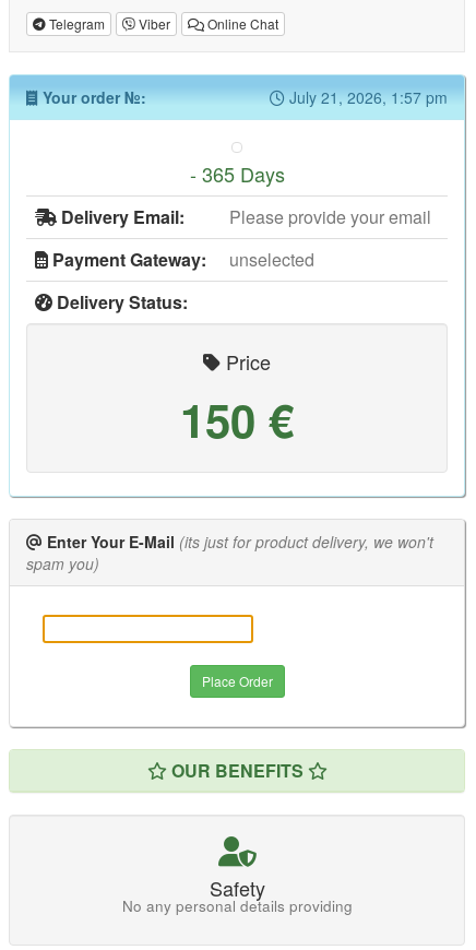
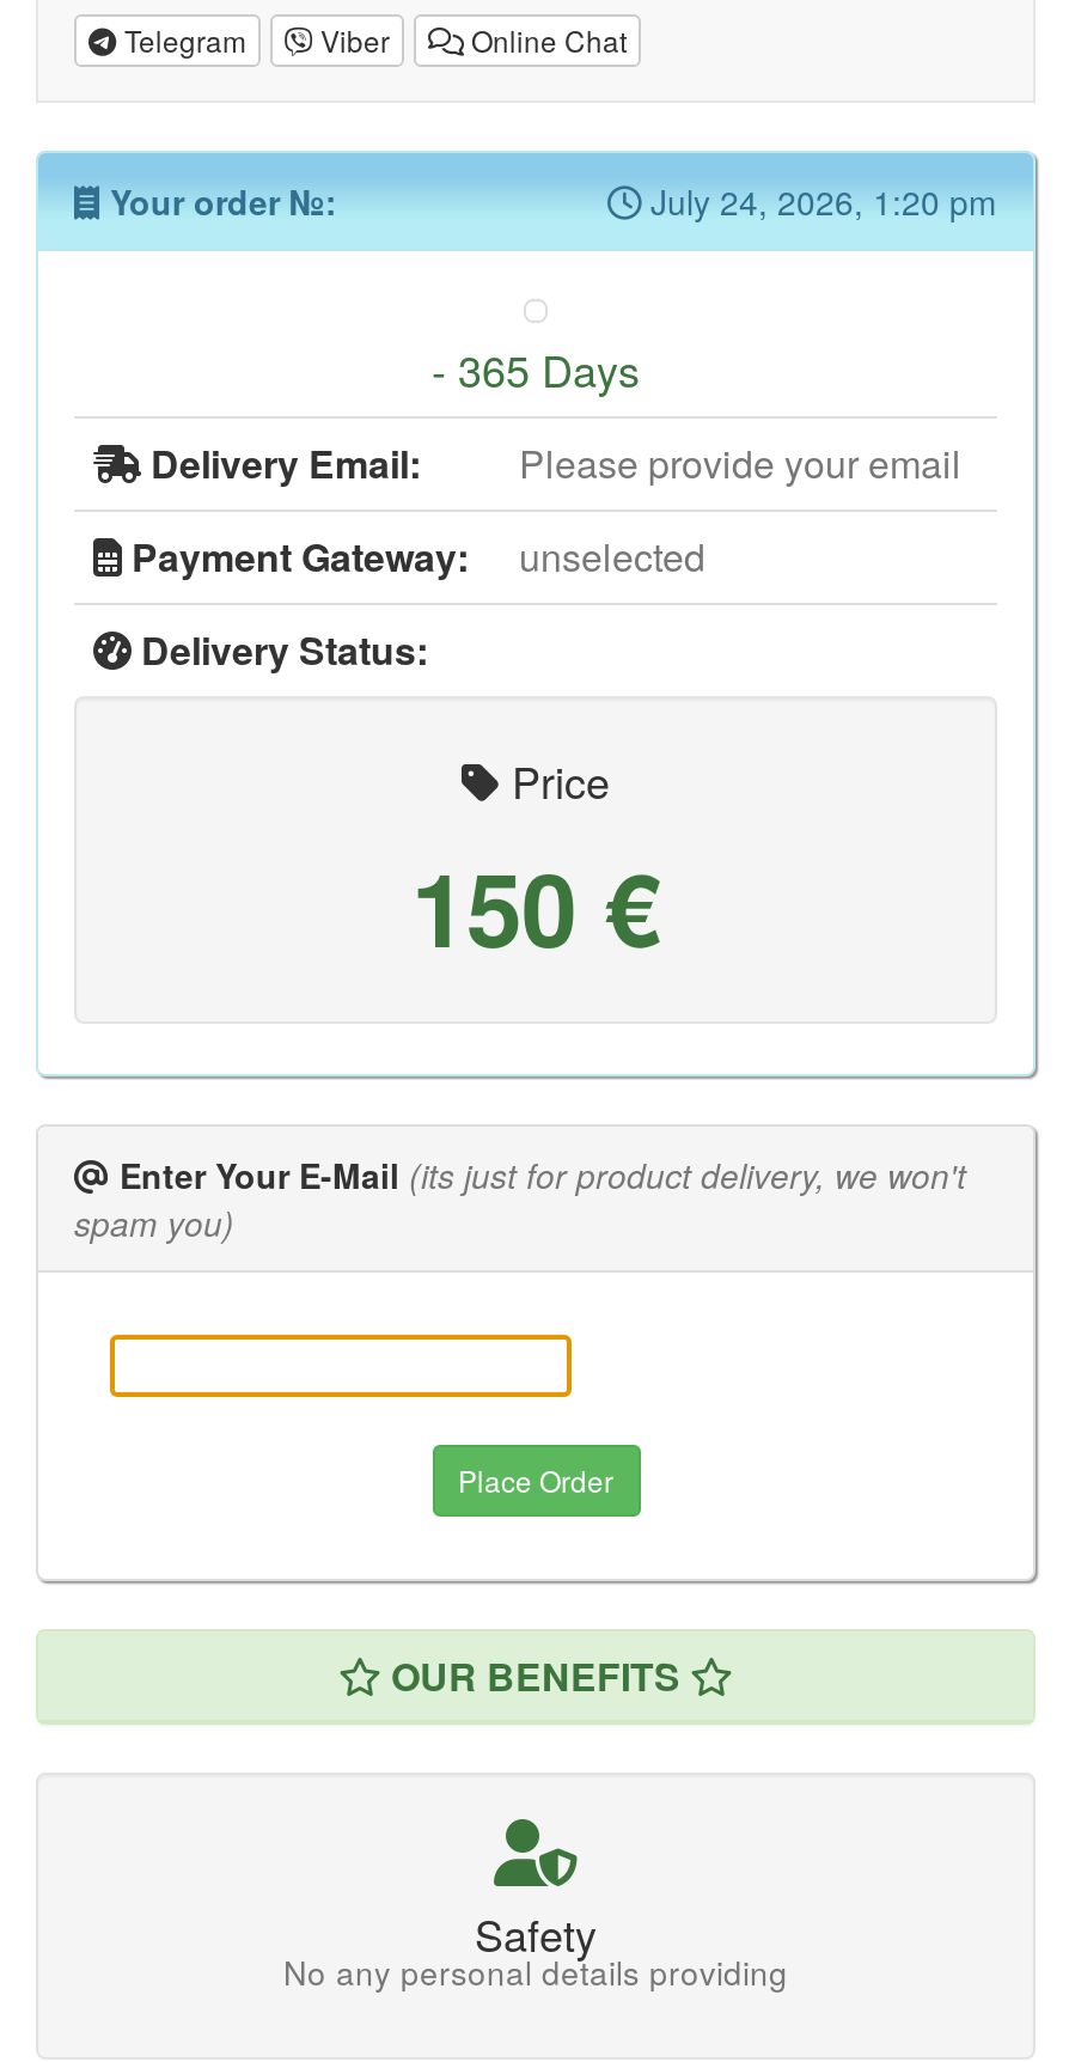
[285,86,448,108] July 21, 2026, 1:57 pm -> [641,177,997,225] July 24, 2026, 1:20 pm

